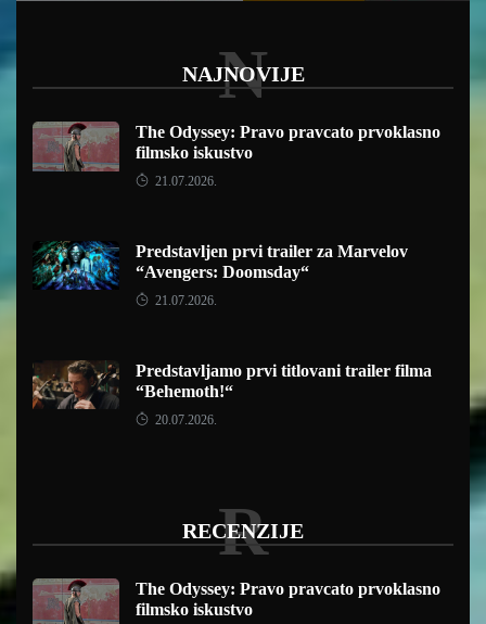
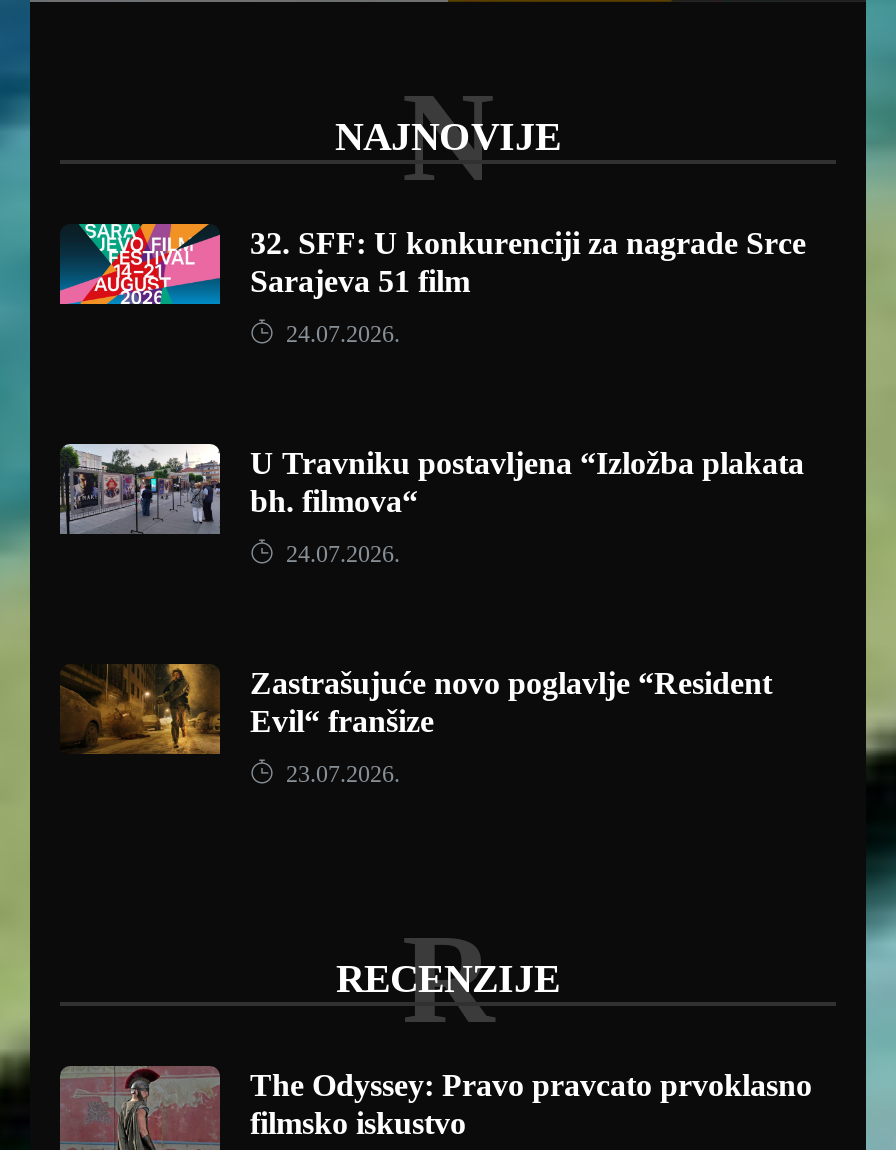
[31,120,440,173] [image] | The Odyssey: Pravo pravcato prvoklasno | filmsko iskustvo -> [58,222,806,316] [image] | 32. SFF: U konkurenciji za nagrade Srce | Sarajeva 51 film
[152,173,217,188] 21.07.2026. -> [280,319,400,347] 24.07.2026.
[33,241,408,290] [image] | Predstavljen prvi trailer za Marvelov | “Avengers: Doomsday“ -> [58,442,804,536] [image] | U Travniku postavljena “Izložba plakata | bh. filmova“
[152,293,217,308] 21.07.2026. -> [280,539,400,567] 24.07.2026.
[31,360,432,410] [image] | Predstavljamo prvi titlovani trailer filma | “Behemoth!“ -> [60,662,772,756] [image] | Zastrašujuće novo poglavlje “Resident | Evil“ franšize
[152,412,217,427] 20.07.2026. -> [280,759,400,787] 23.07.2026.

